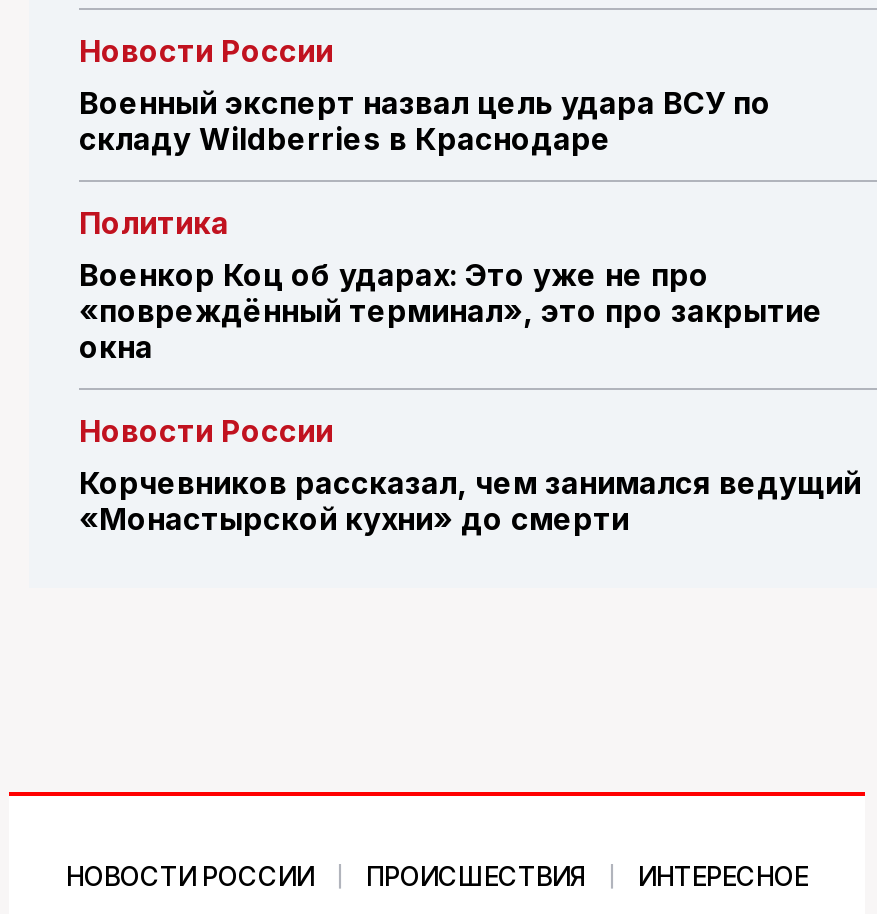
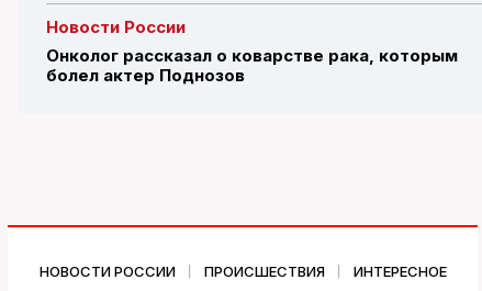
[79,84,861,538] Военный эксперт назвал цель удара ВСУ по | складу Wildberries в Краснодаре | Политика | Военкор Коц об ударах: Это уже не про | «повреждённый терминал», это про закрытие | окна | Новости России | Корчевников рассказал, чем занимался ведущий | «Монастырской кухни» до смерти -> [46,45,458,85] Онколог рассказал о коварстве рака, которым | болел актер Поднозов

